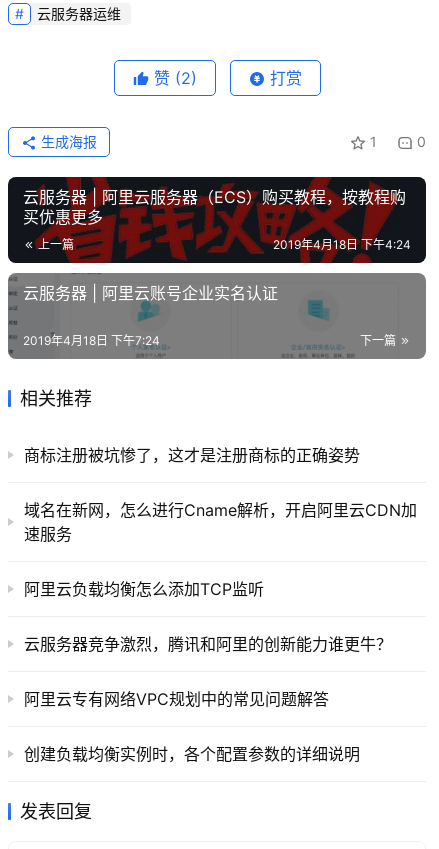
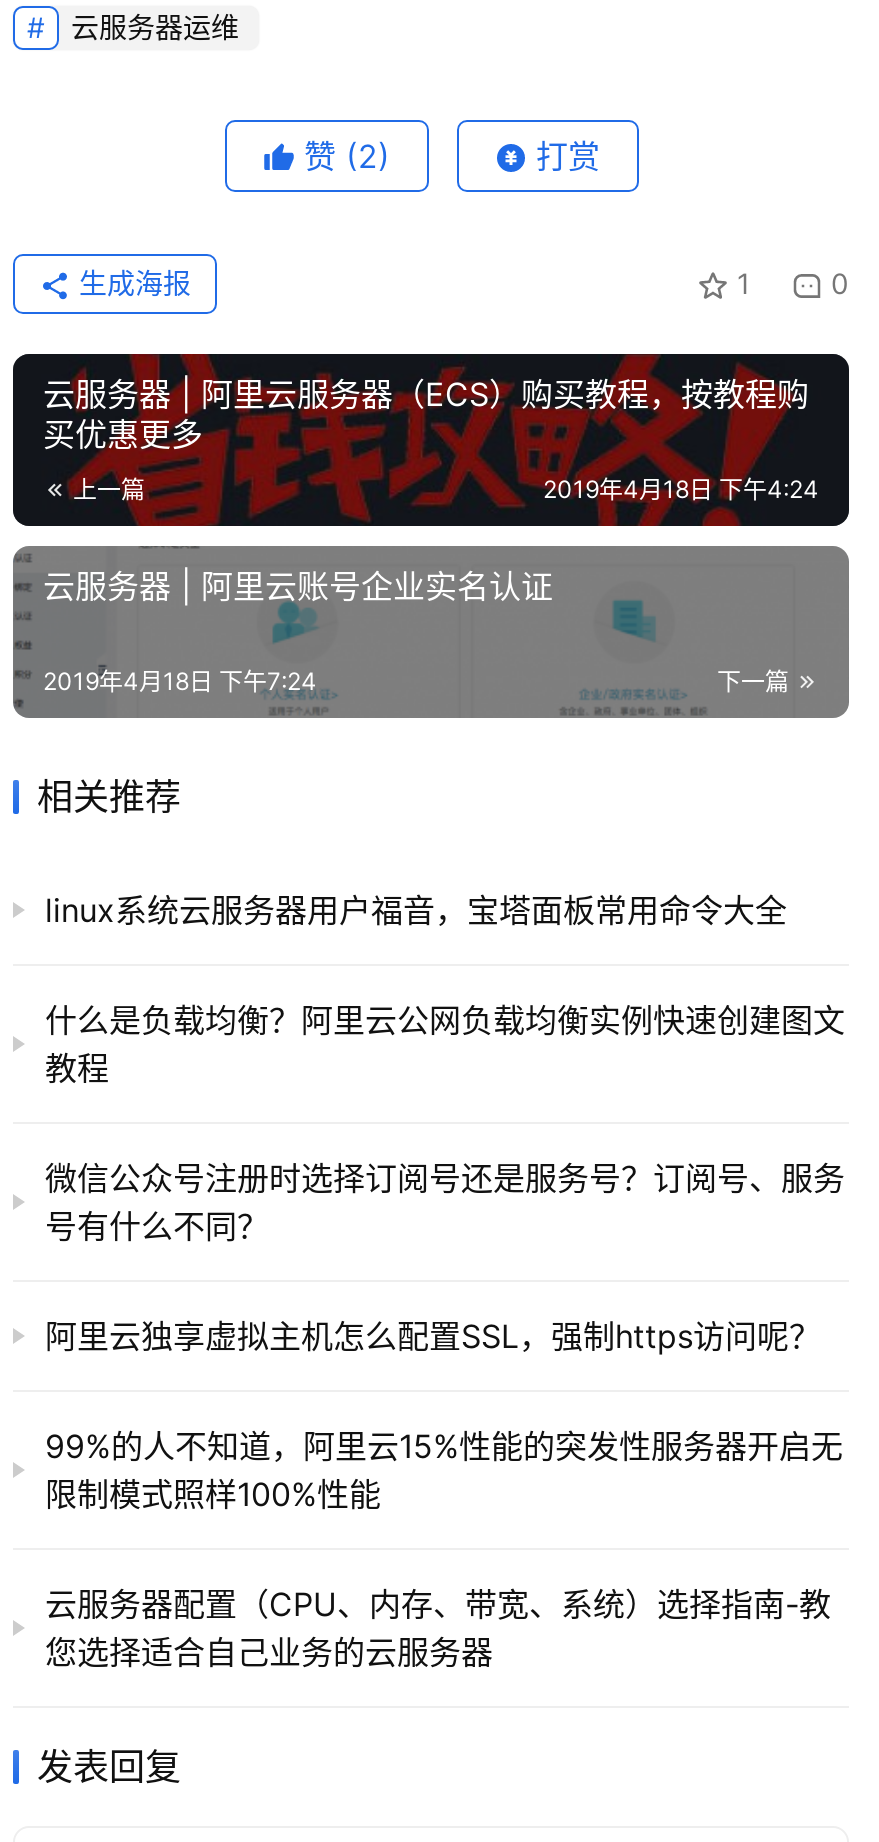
[24,445,360,465] 商标注册被坑惨了，这才是注册商标的正确姿势 -> [45,891,787,931] linux系统云服务器用户福音，宝塔面板常用命令大全
[24,500,417,544] 域名在新网，怎么进行Cname解析，开启阿里云CDN加 | 速服务 -> [45,1001,845,1089] 什么是负载均衡？阿里云公网负载均衡实例快速创建图文 | 教程
[24,579,264,599] 阿里云负载均衡怎么添加TCP监听 -> [45,1159,845,1247] 微信公众号注册时选择订阅号还是服务号？订阅号、服务 | 号有什么不同？
[24,634,392,654] 云服务器竞争激烈，腾讯和阿里的创新能力谁更牛？ -> [45,1317,821,1357] 阿里云独享虚拟主机怎么配置SSL，强制https访问呢？
[24,689,329,709] 阿里云专有网络VPC规划中的常见问题解答 -> [45,1427,843,1515] 99%的人不知道，阿里云15%性能的突发性服务器开启无 | 限制模式照样100%性能
[24,744,360,764] 创建负载均衡实例时，各个配置参数的详细说明 -> [45,1585,831,1673] 云服务器配置（CPU、内存、带宽、系统）选择指南-教 | 您选择适合自己业务的云服务器

